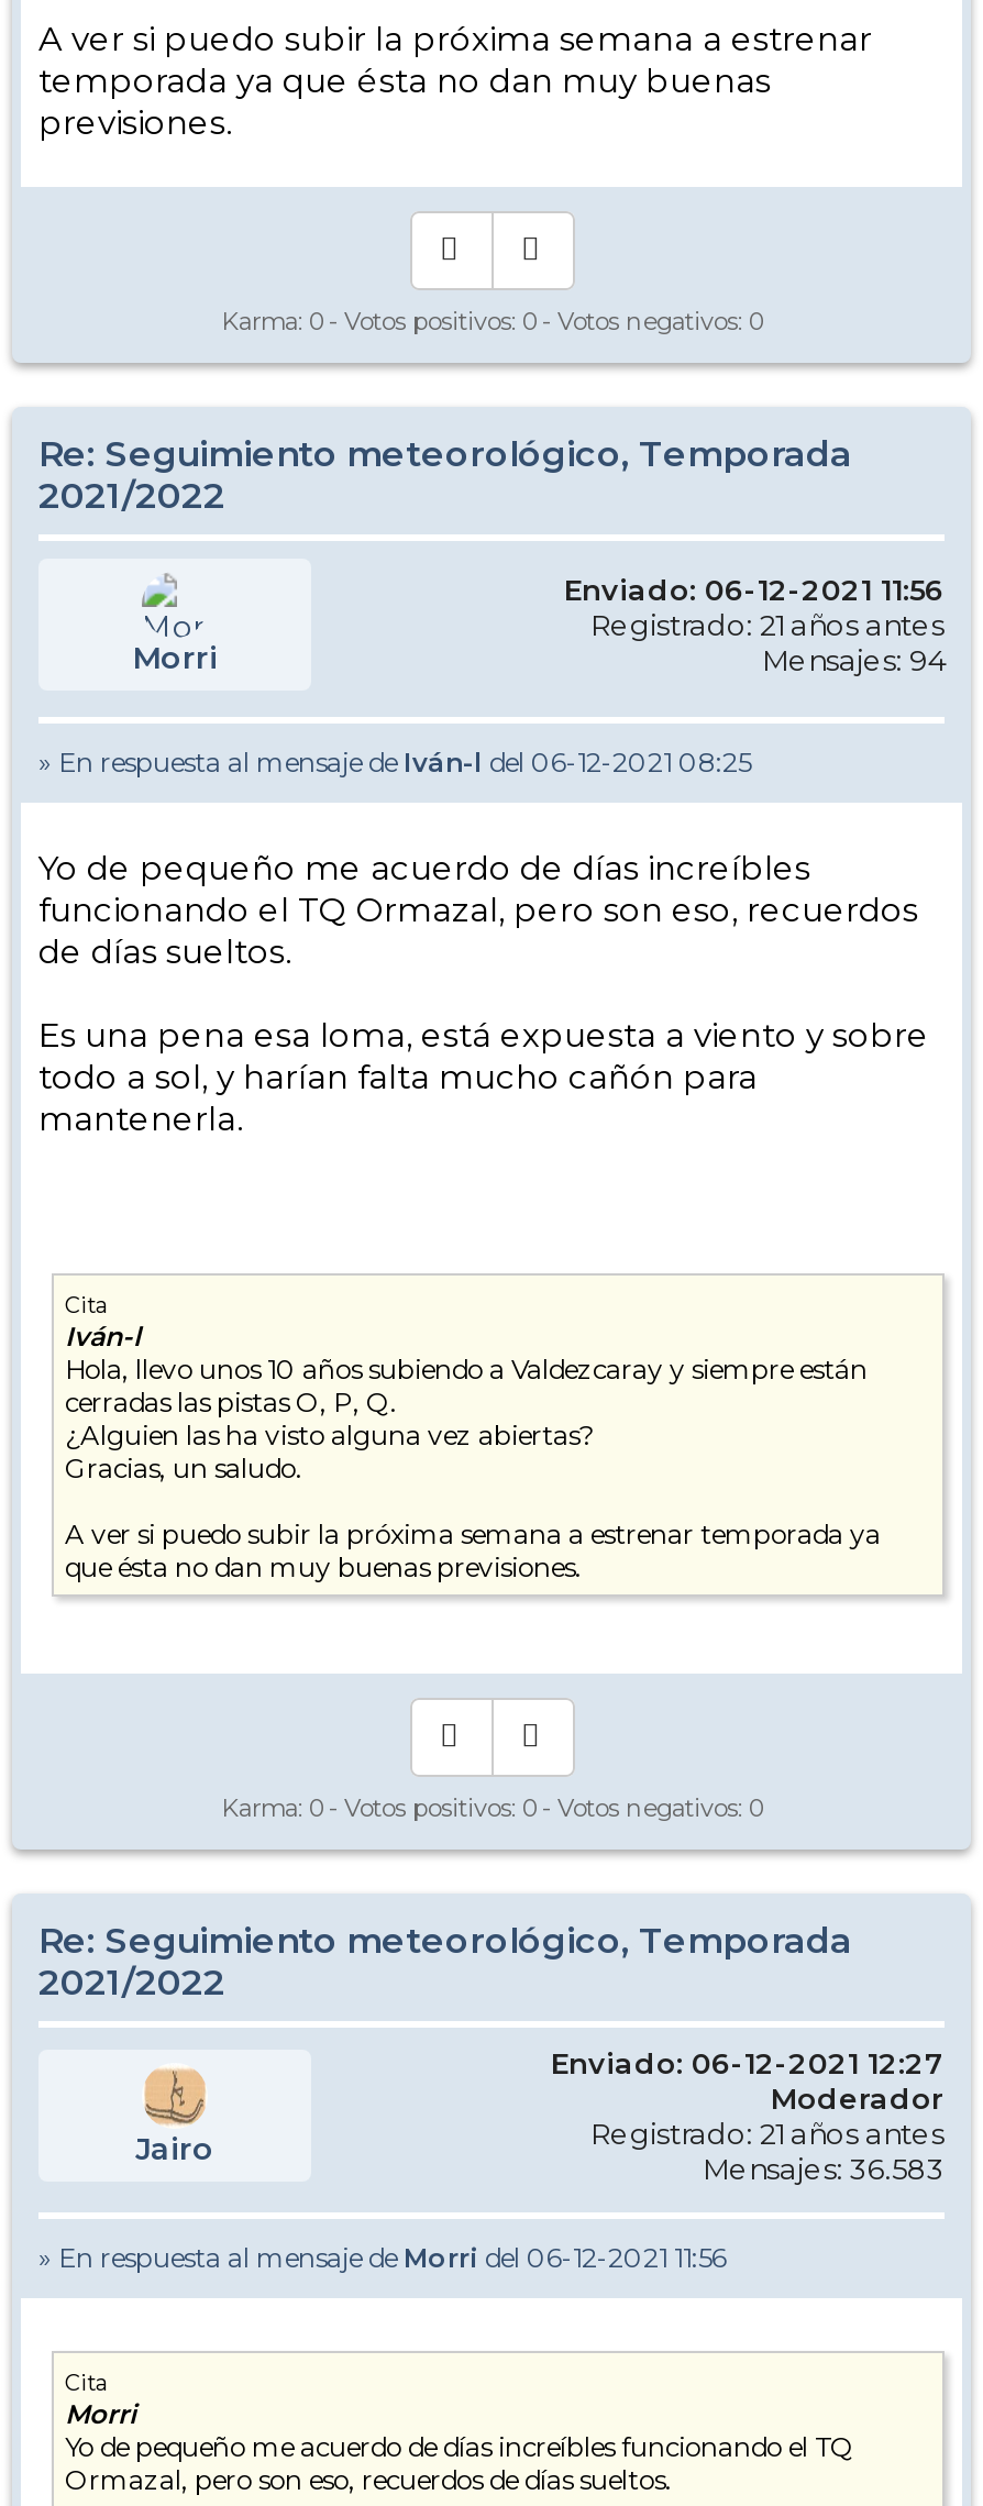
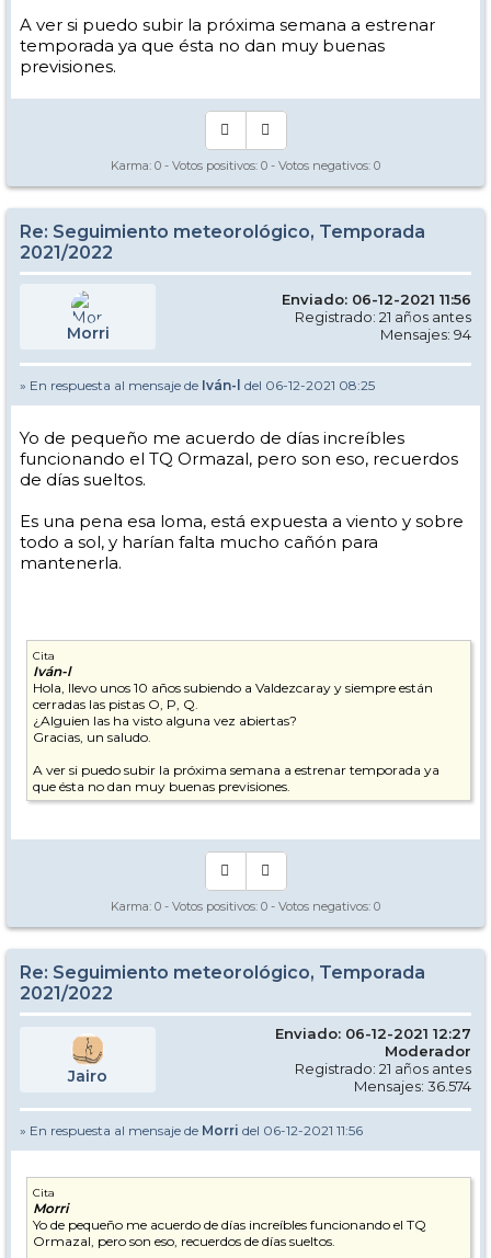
[703,2150,945,2185] Mensajes: 36.583 -> [354,1077,471,1094] Mensajes: 36.574

